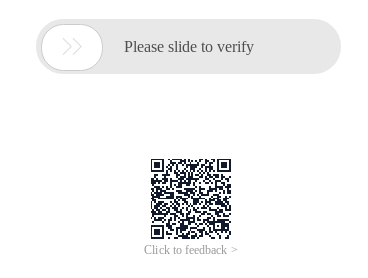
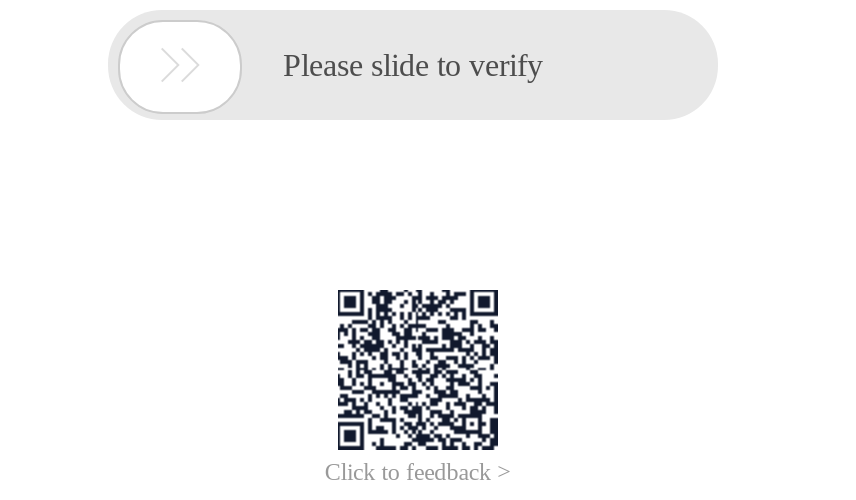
[151,158,232,240] [image] -> [338,288,500,452] [image]

